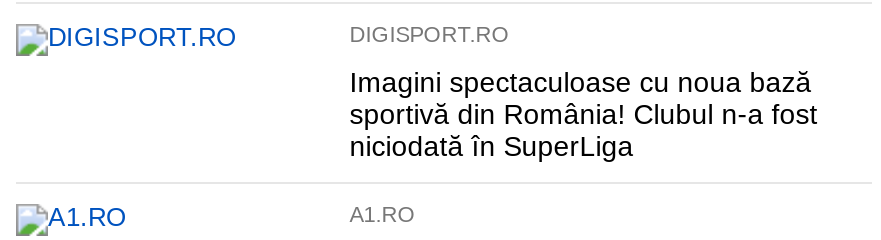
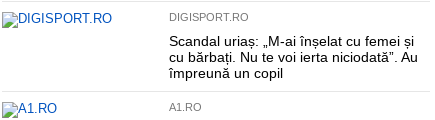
[350,66,818,162] Imagini spectaculoase cu noua bază | sportivă din România! Clubul n-a fost | niciodată în SuperLiga -> [169,33,418,81] Scandal uriaș: „M-ai înșelat cu femei și | cu bărbați. Nu te voi ierta niciodată”. Au | împreună un copil

